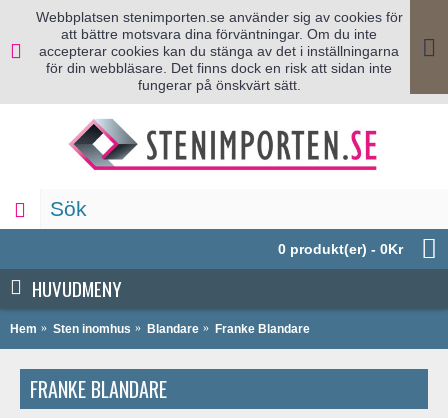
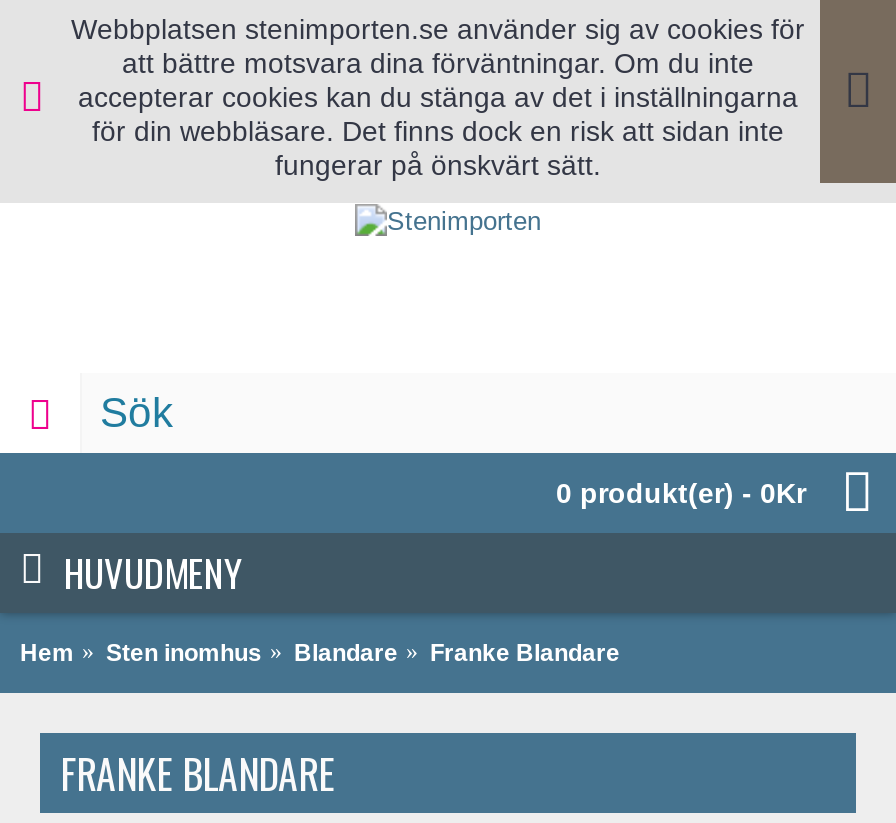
[68,104,378,171] [image] -> none

